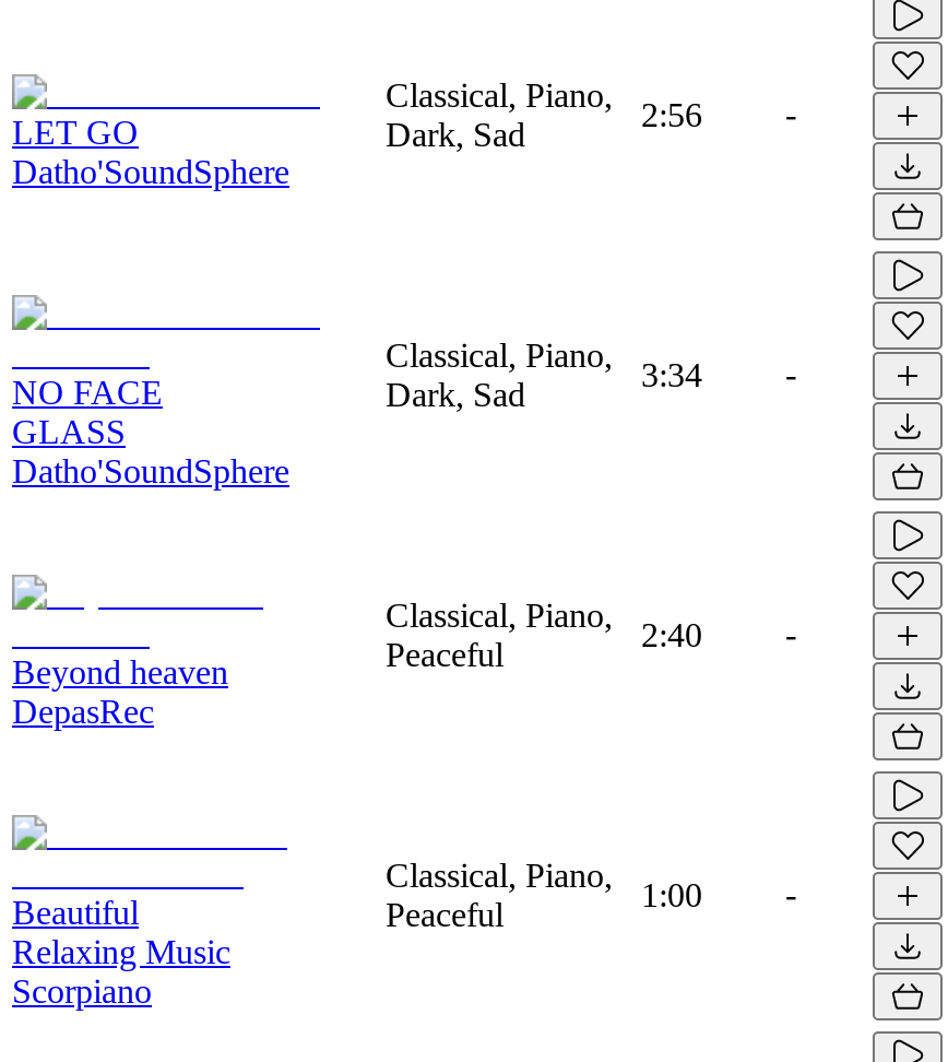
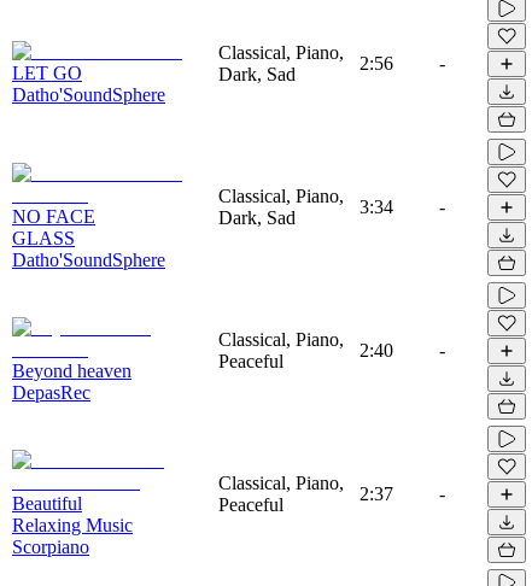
[641,875,702,913] 1:00 -> [359,483,393,504] 2:37

